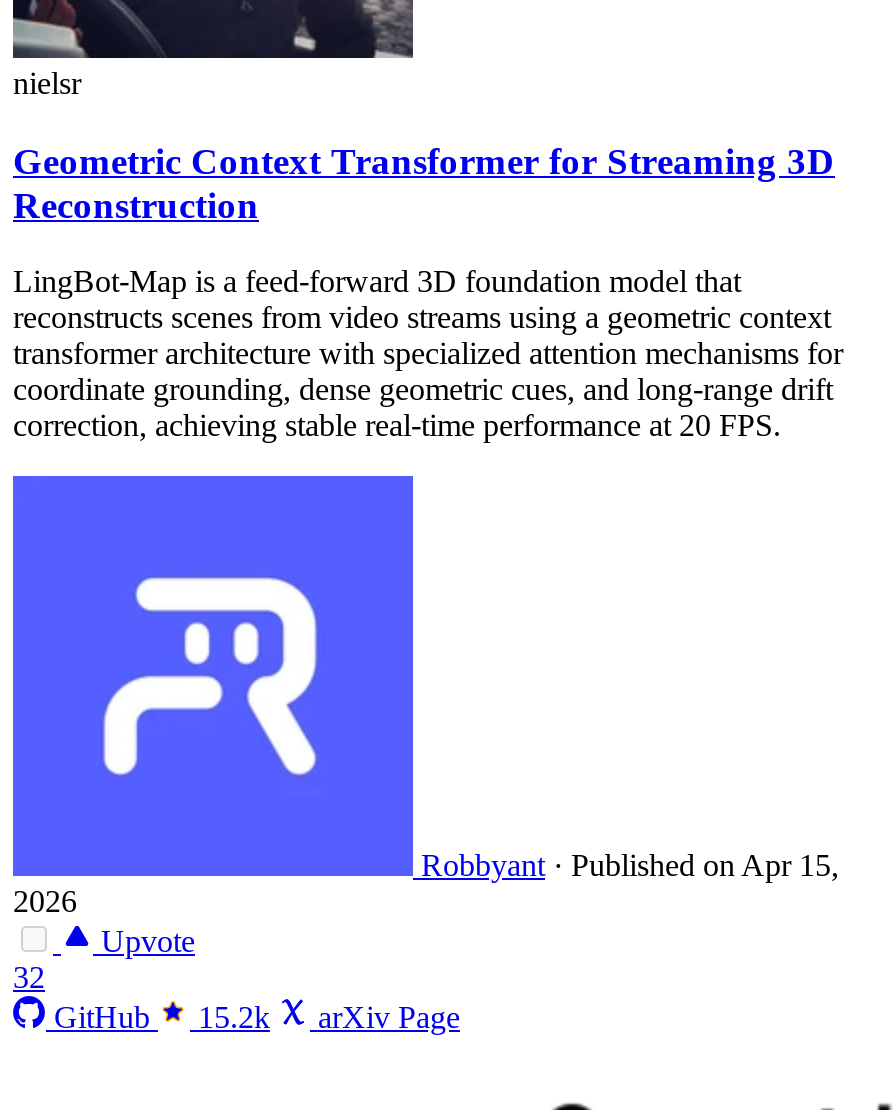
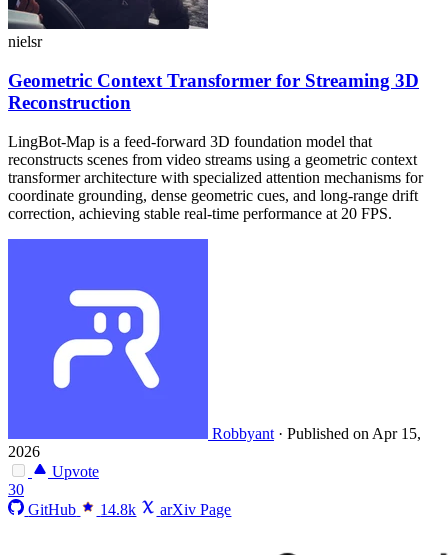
[13,961,45,995] 32 -> [8,480,24,497] 30
[54,1001,460,1035] GitHub 15.2k arXiv Page -> [28,500,231,517] GitHub 14.8k arXiv Page

